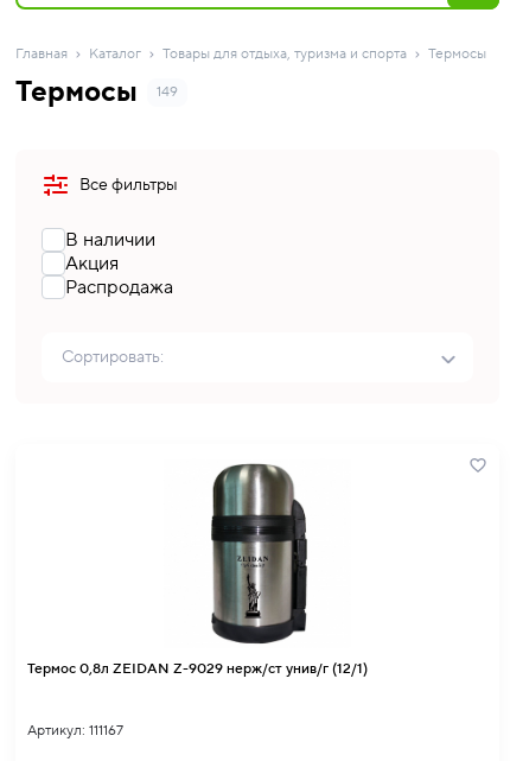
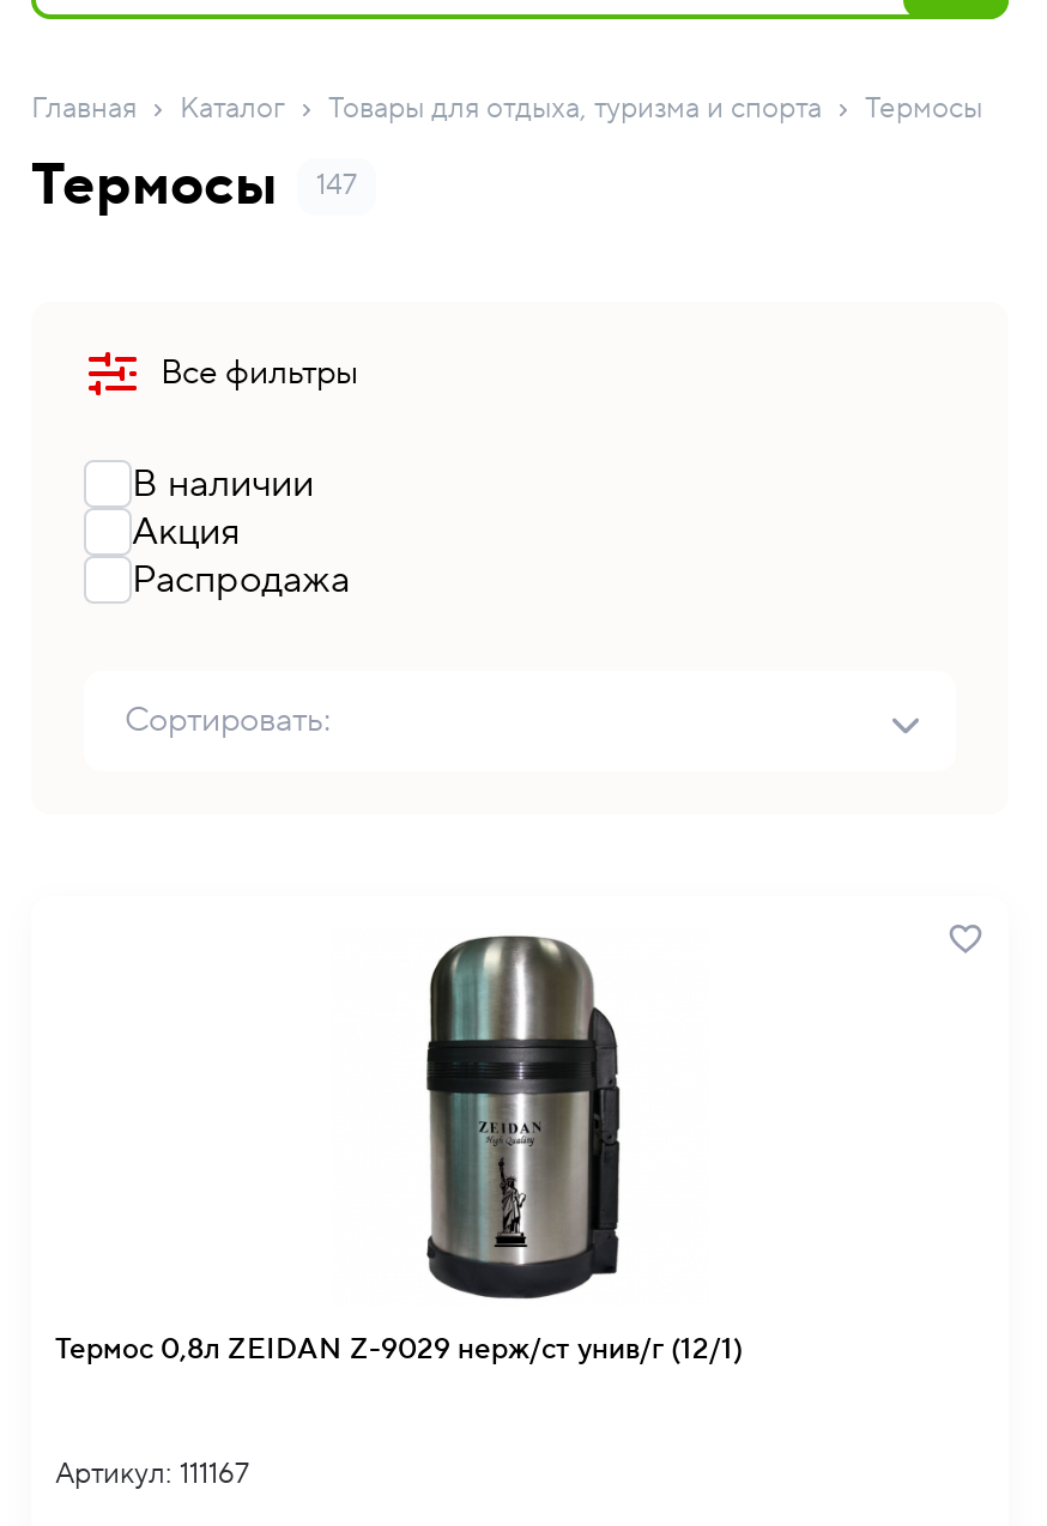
[15,74,178,110] Термосы 149 -> [31,149,357,223] Термосы 147

